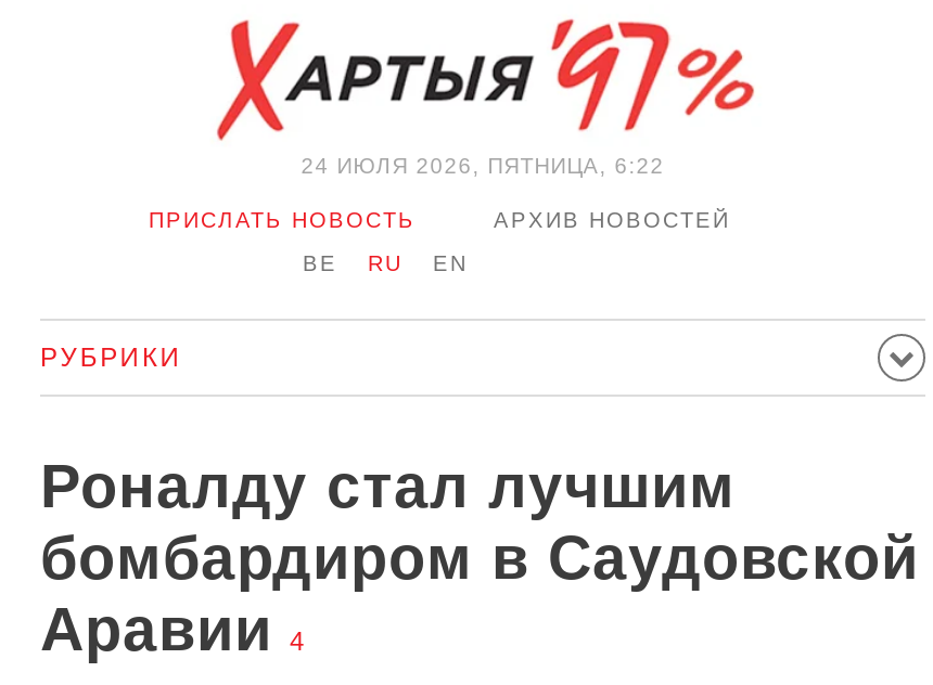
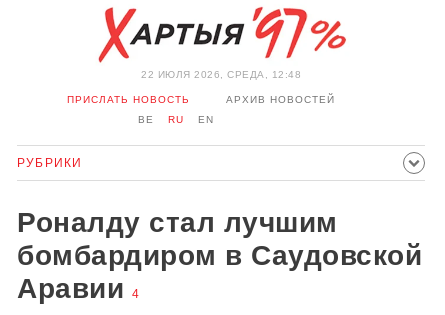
[301,154,665,178] 24 ИЮЛЯ 2026, ПЯТНИЦА, 6:22 -> [141,69,301,80] 22 ИЮЛЯ 2026, СРЕДА, 12:48

